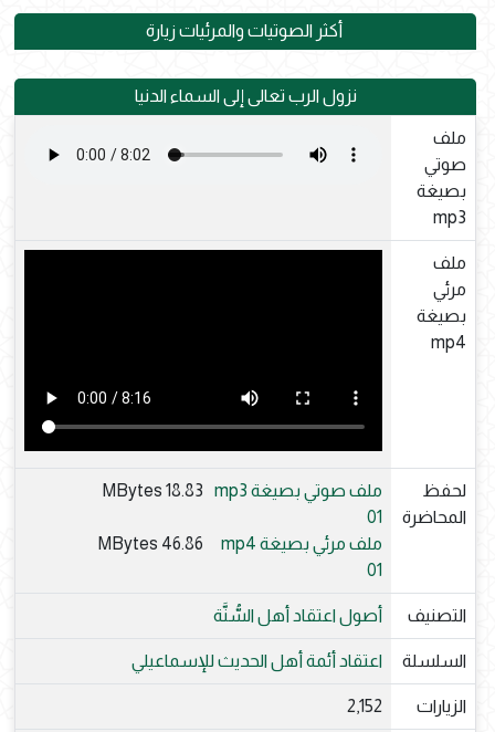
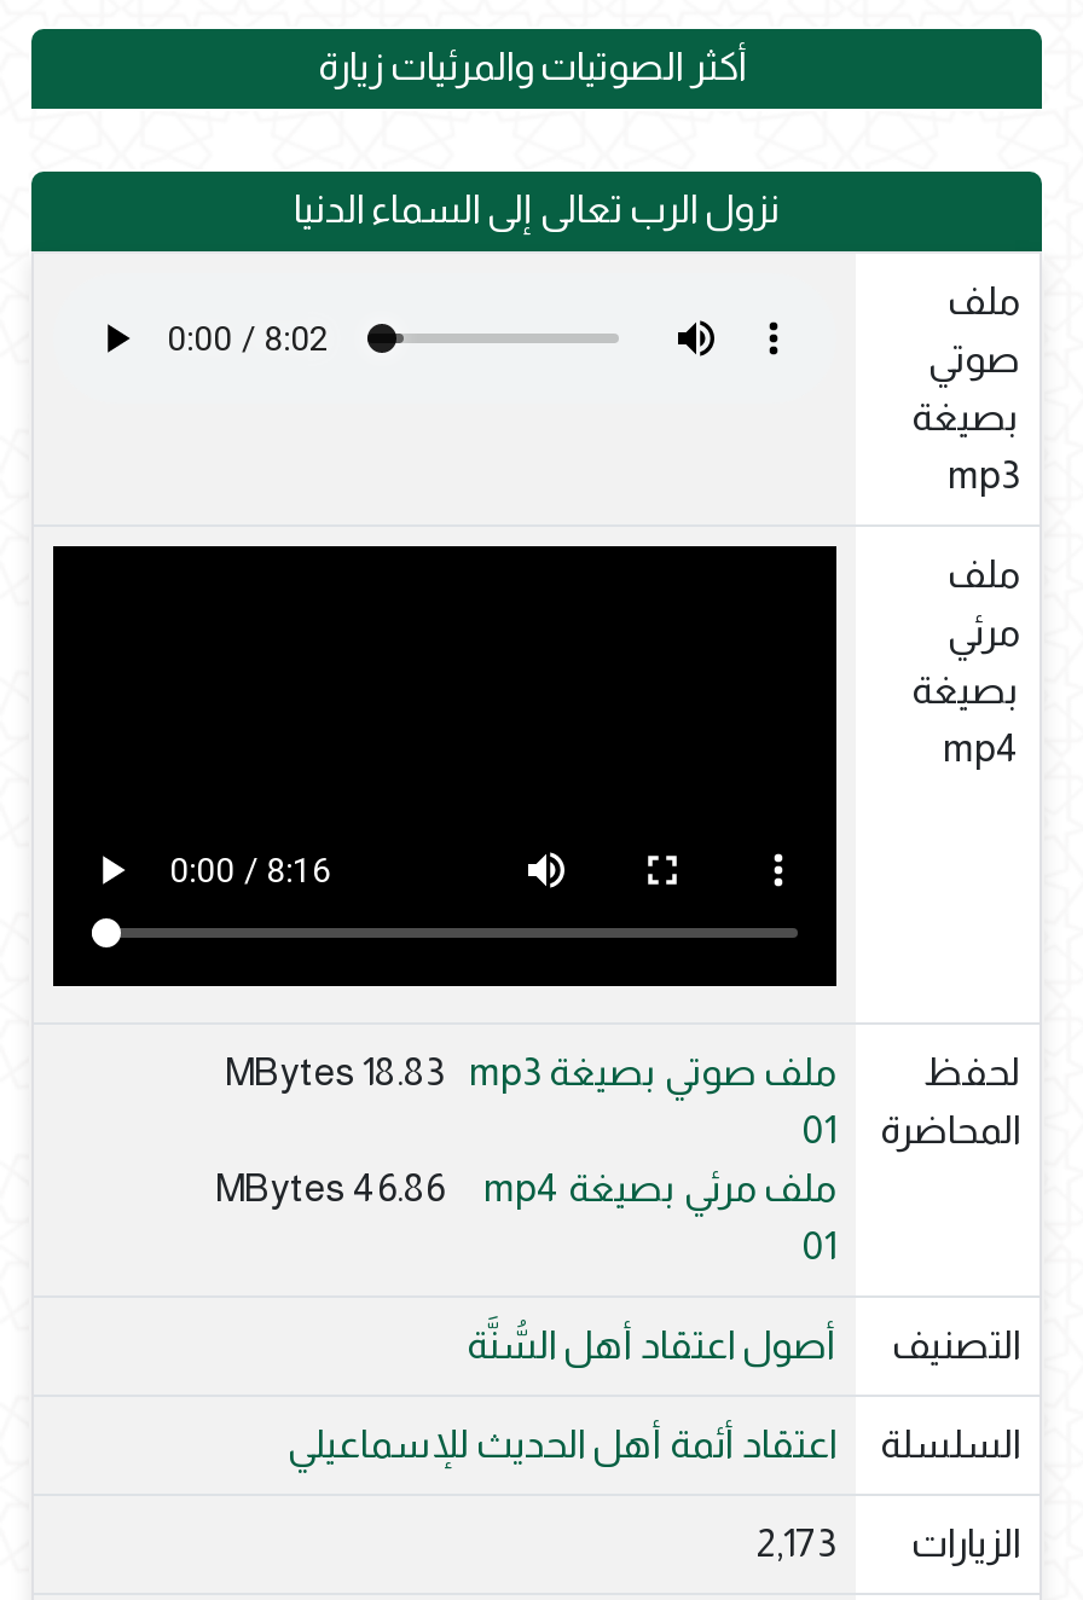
[347,697,466,715] الزيارات 2,152 -> [757,1523,1020,1564] الزيارات 2,173

